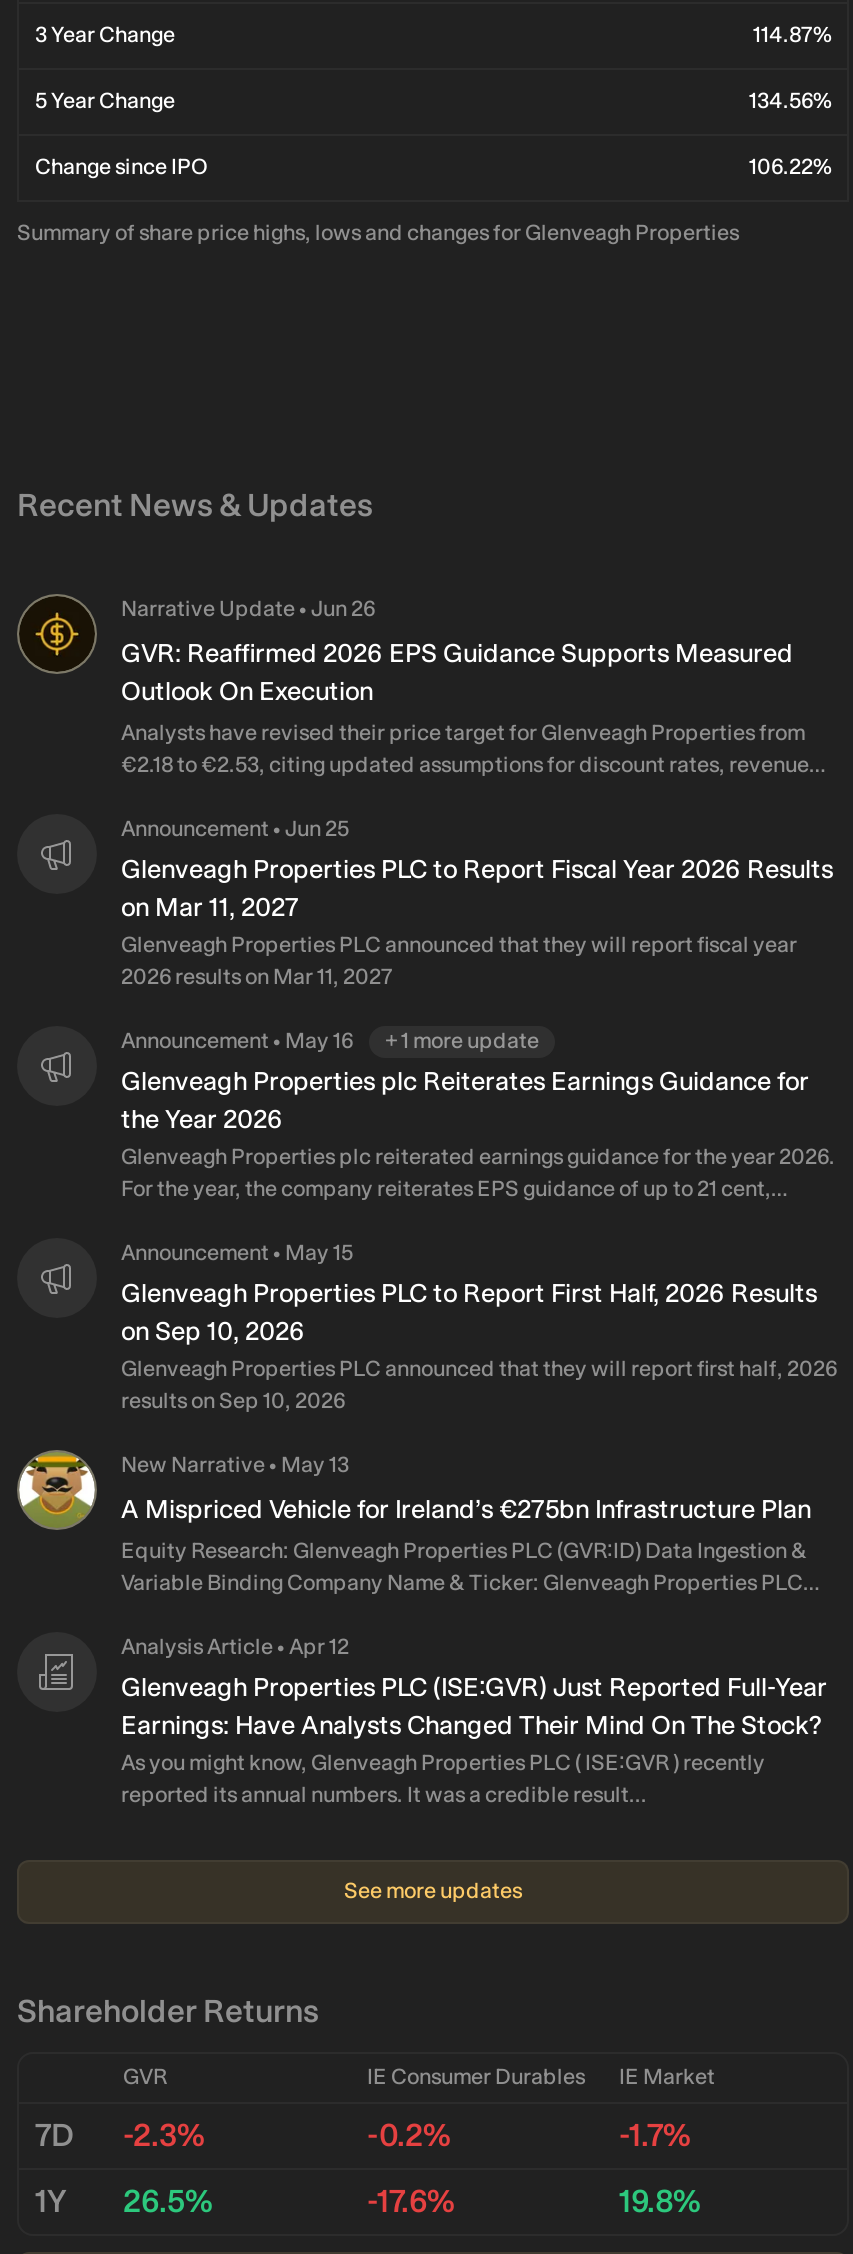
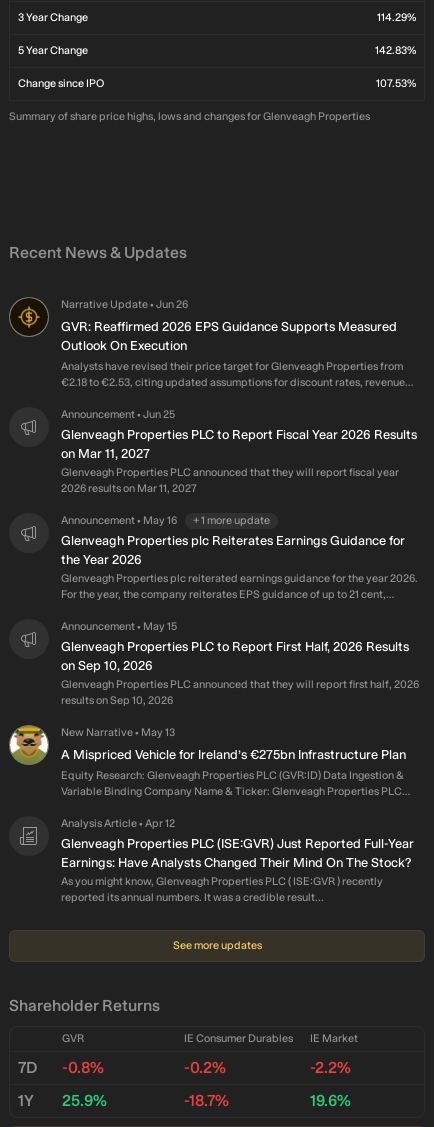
[753,22,831,48] 114.87% -> [377,11,416,24] 114.29%
[749,88,831,114] 134.56% -> [375,44,416,57] 142.83%
[749,154,831,180] 106.22% -> [376,77,416,90] 107.53%
[35,2116,205,2154] 7D -2.3% -> [18,1058,104,1077] 7D -0.8%
[619,2116,691,2154] -1.7% -> [310,1058,351,1077] -2.2%
[35,2182,213,2220] 1Y 26.5% -> [18,1091,107,1110] 1Y 25.9%
[367,2182,455,2220] -17.6% -> [184,1091,229,1110] -18.7%
[619,2182,701,2220] 19.8% -> [310,1091,351,1110] 19.6%

